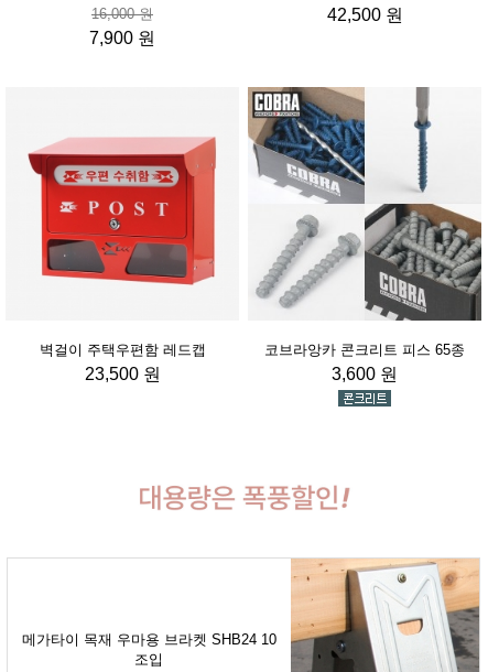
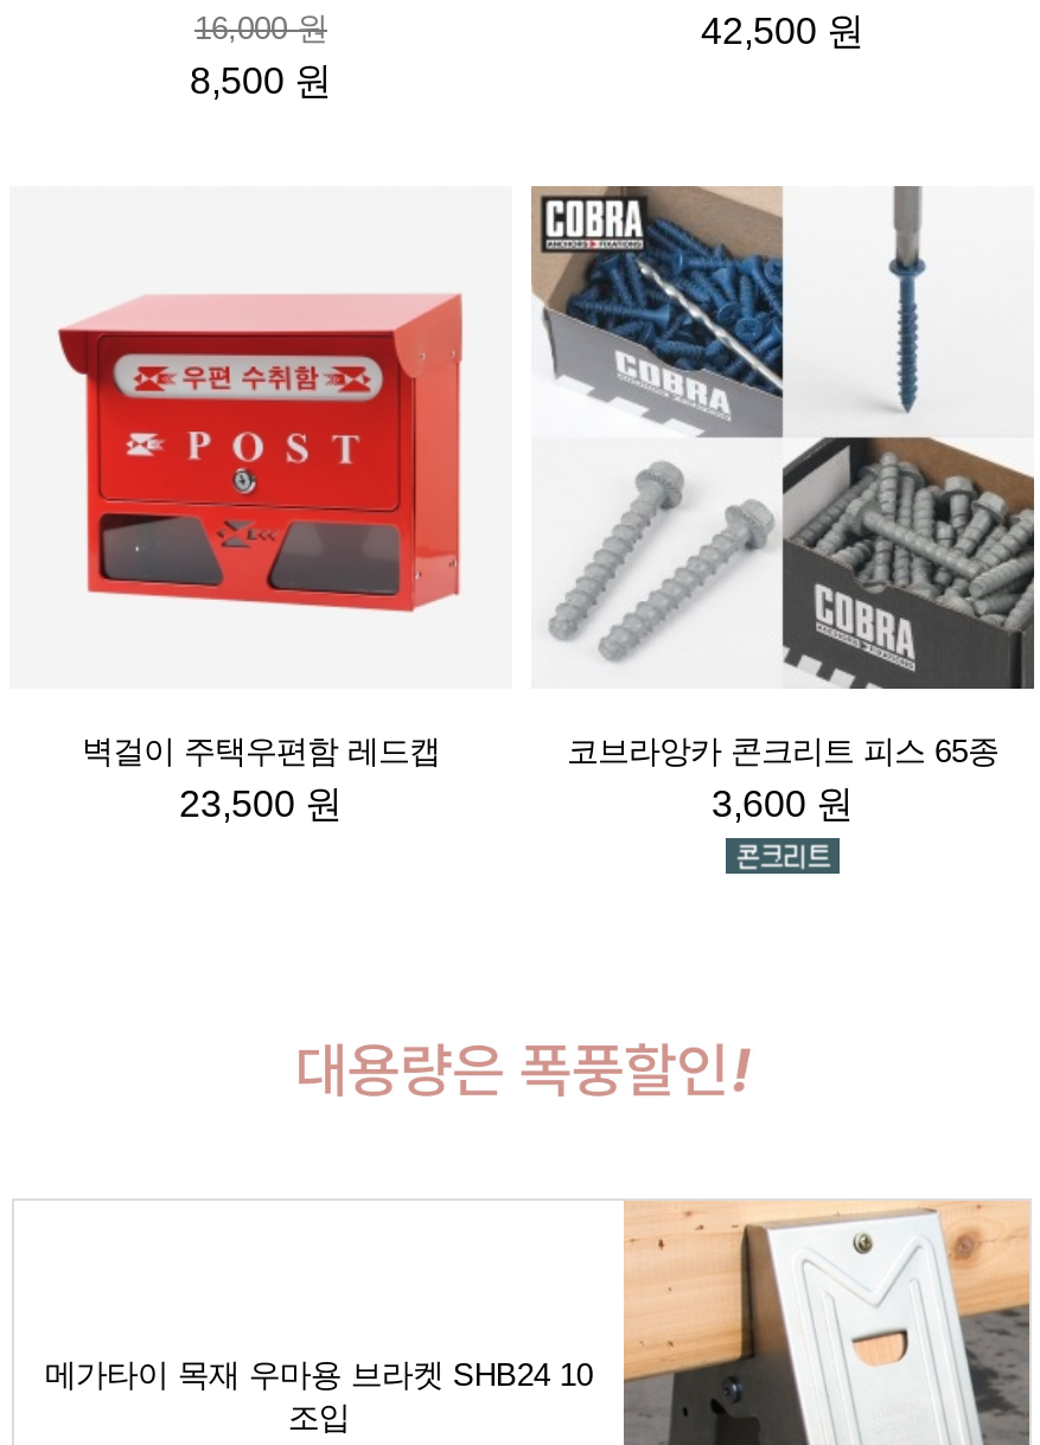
[89,28,155,47] 7,900 원 -> [190,60,332,100] 8,500 원

